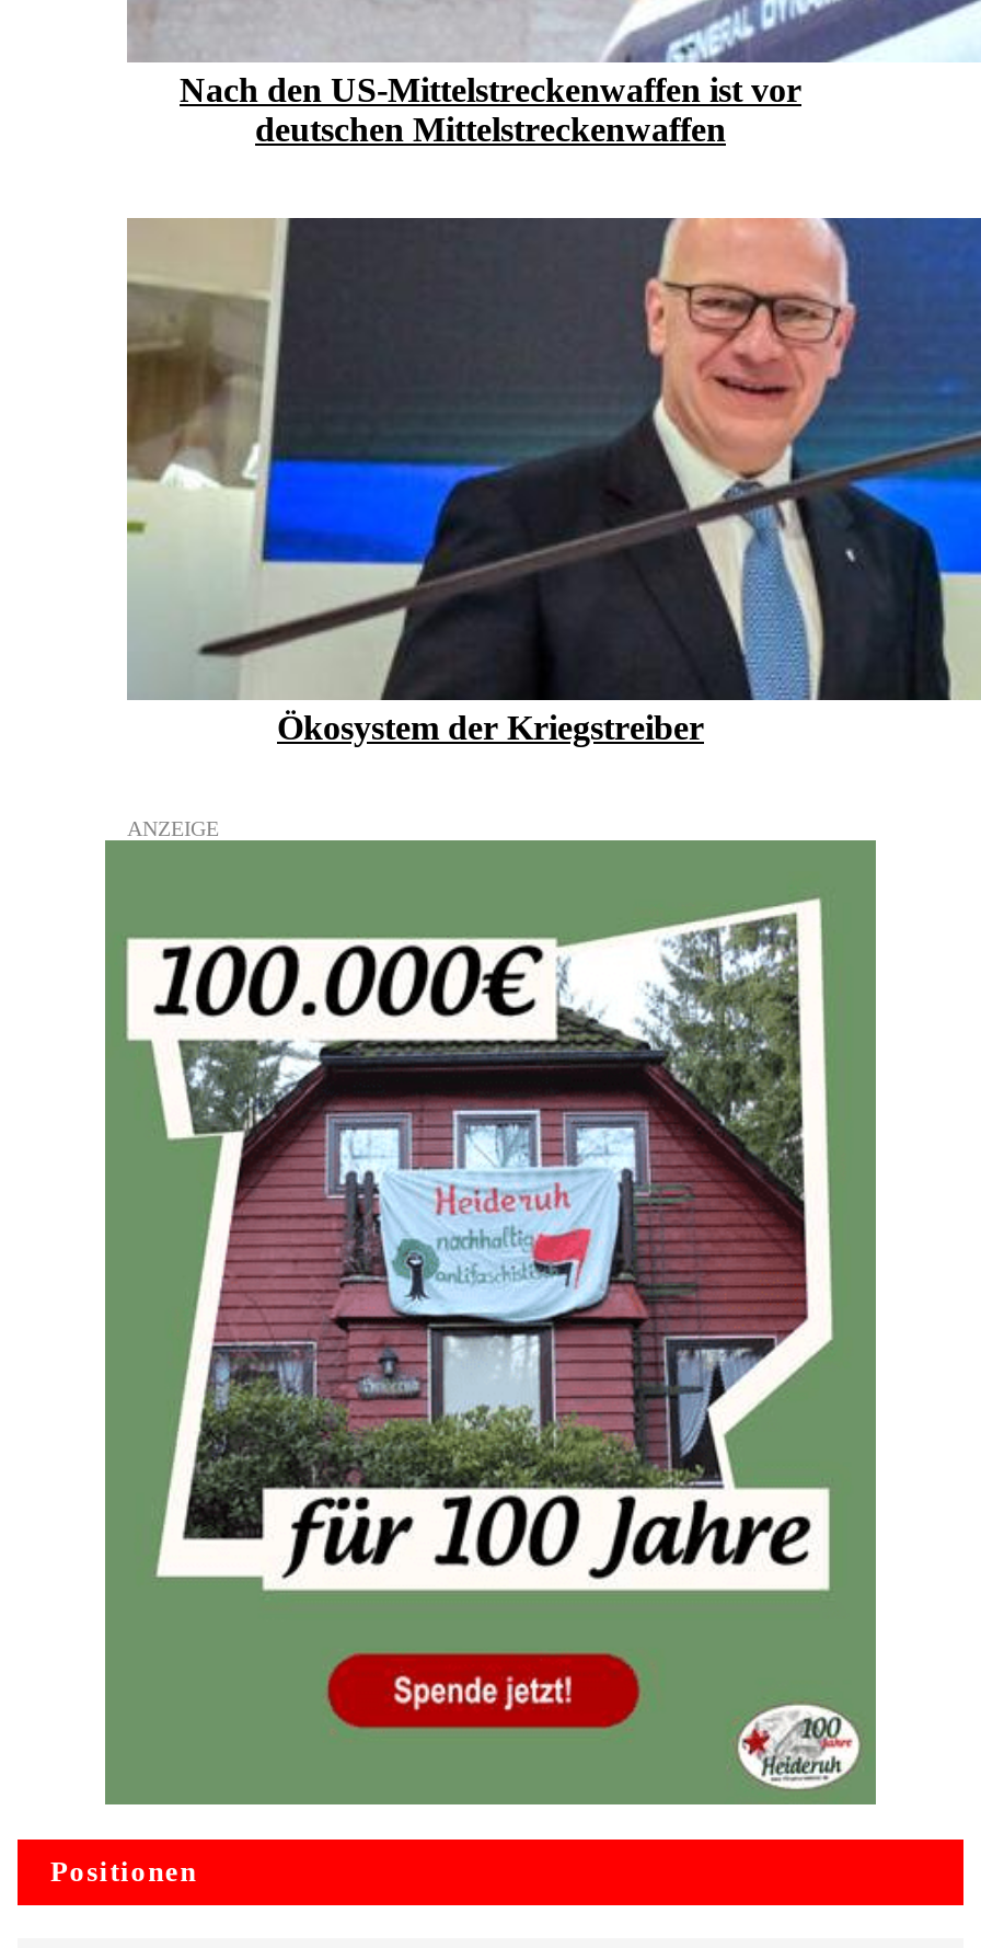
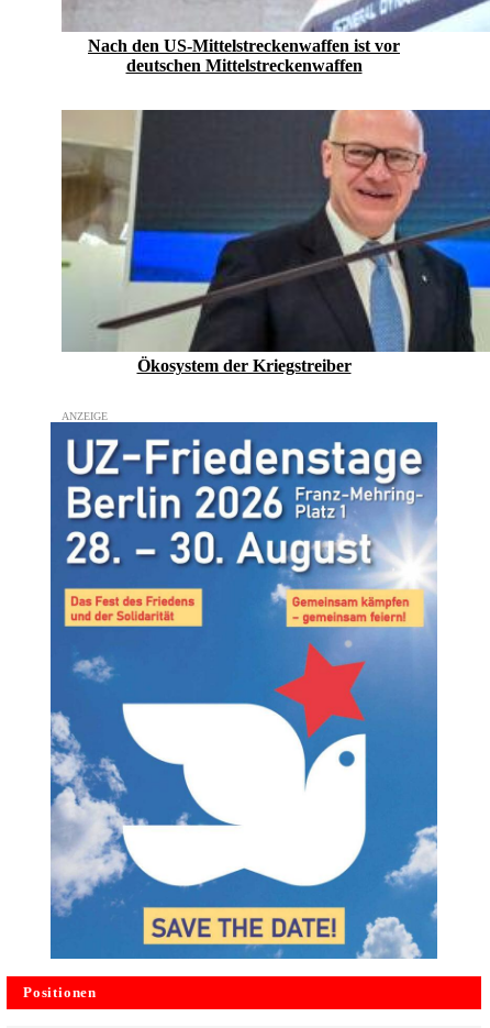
[105,839,878,1808] [image] -> [51,421,438,960] [image]

